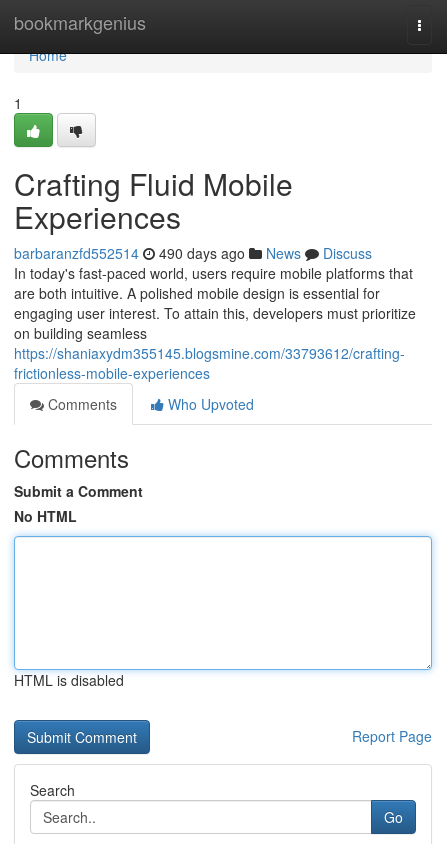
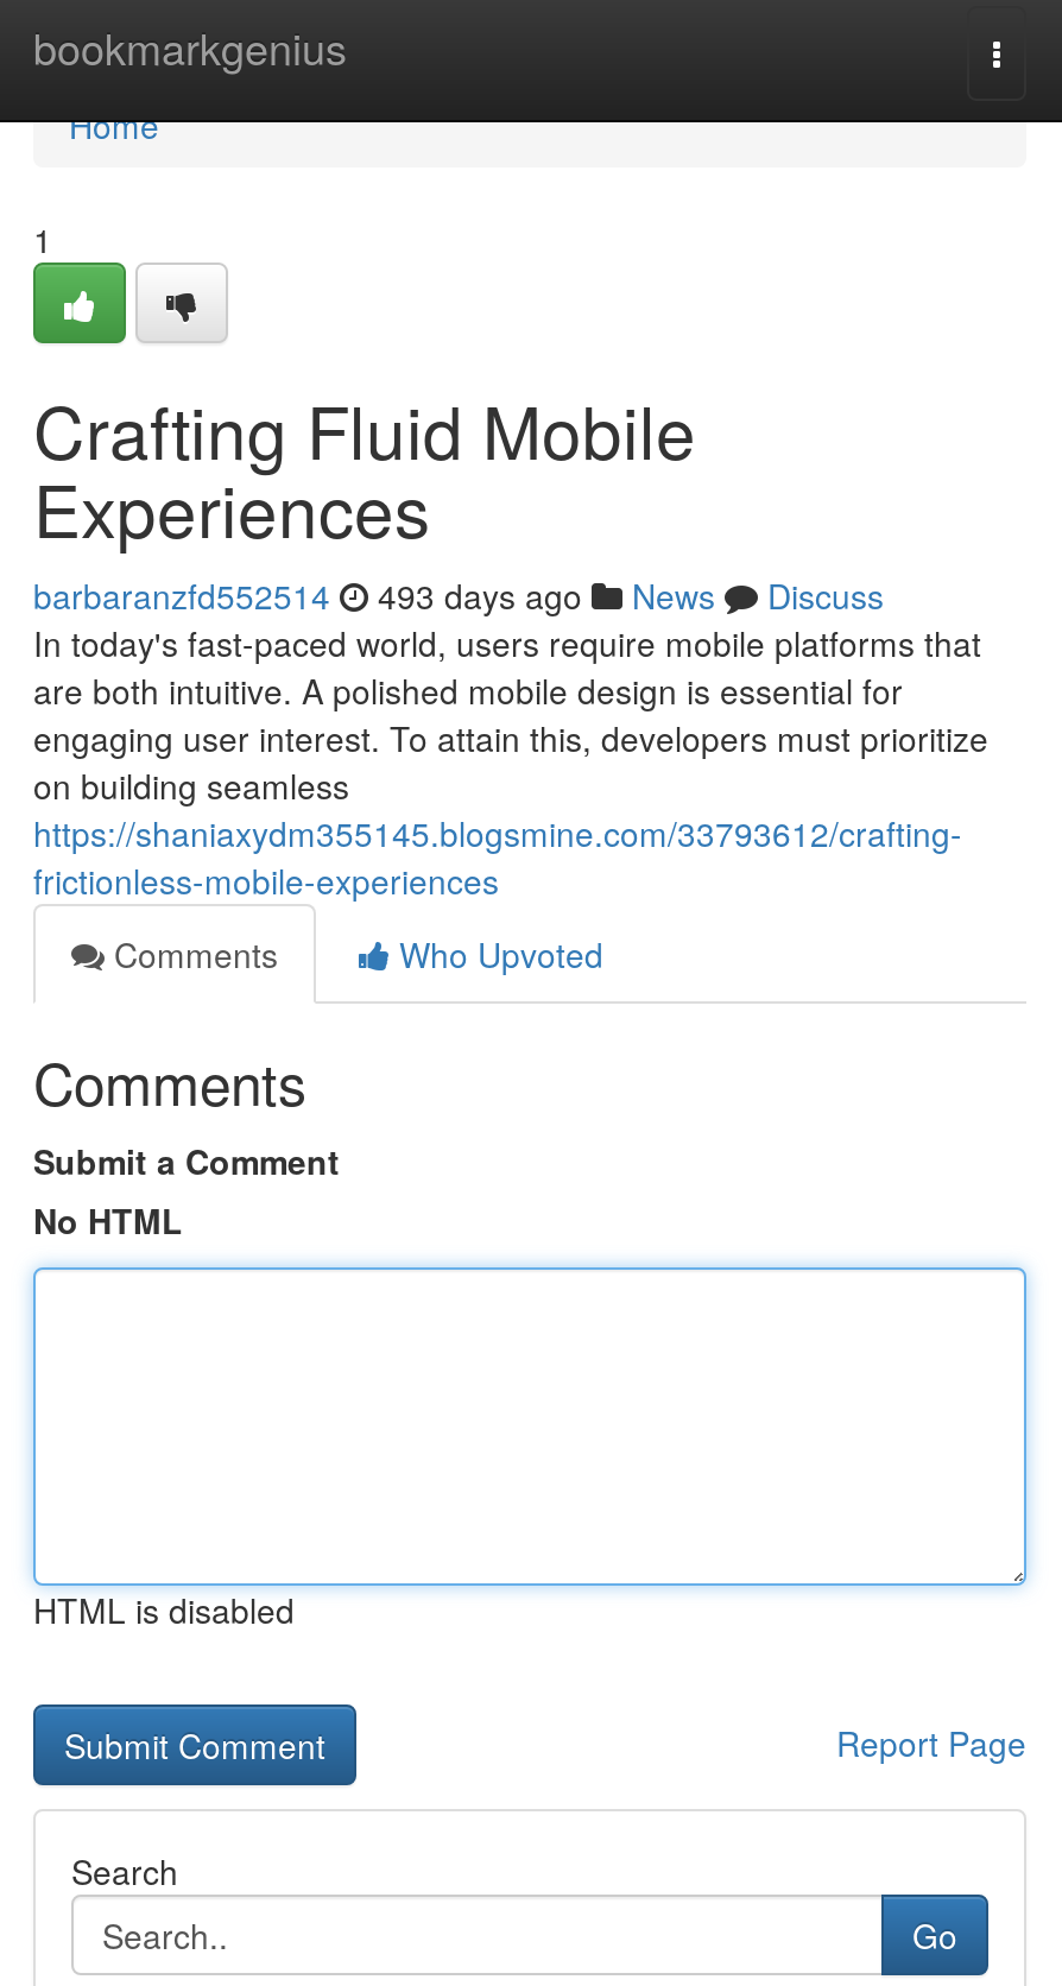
[14,243,372,263] barbaranzfd552514 490 days ago News Discuss -> [33,571,884,619] barbaranzfd552514 493 days ago News Discuss

